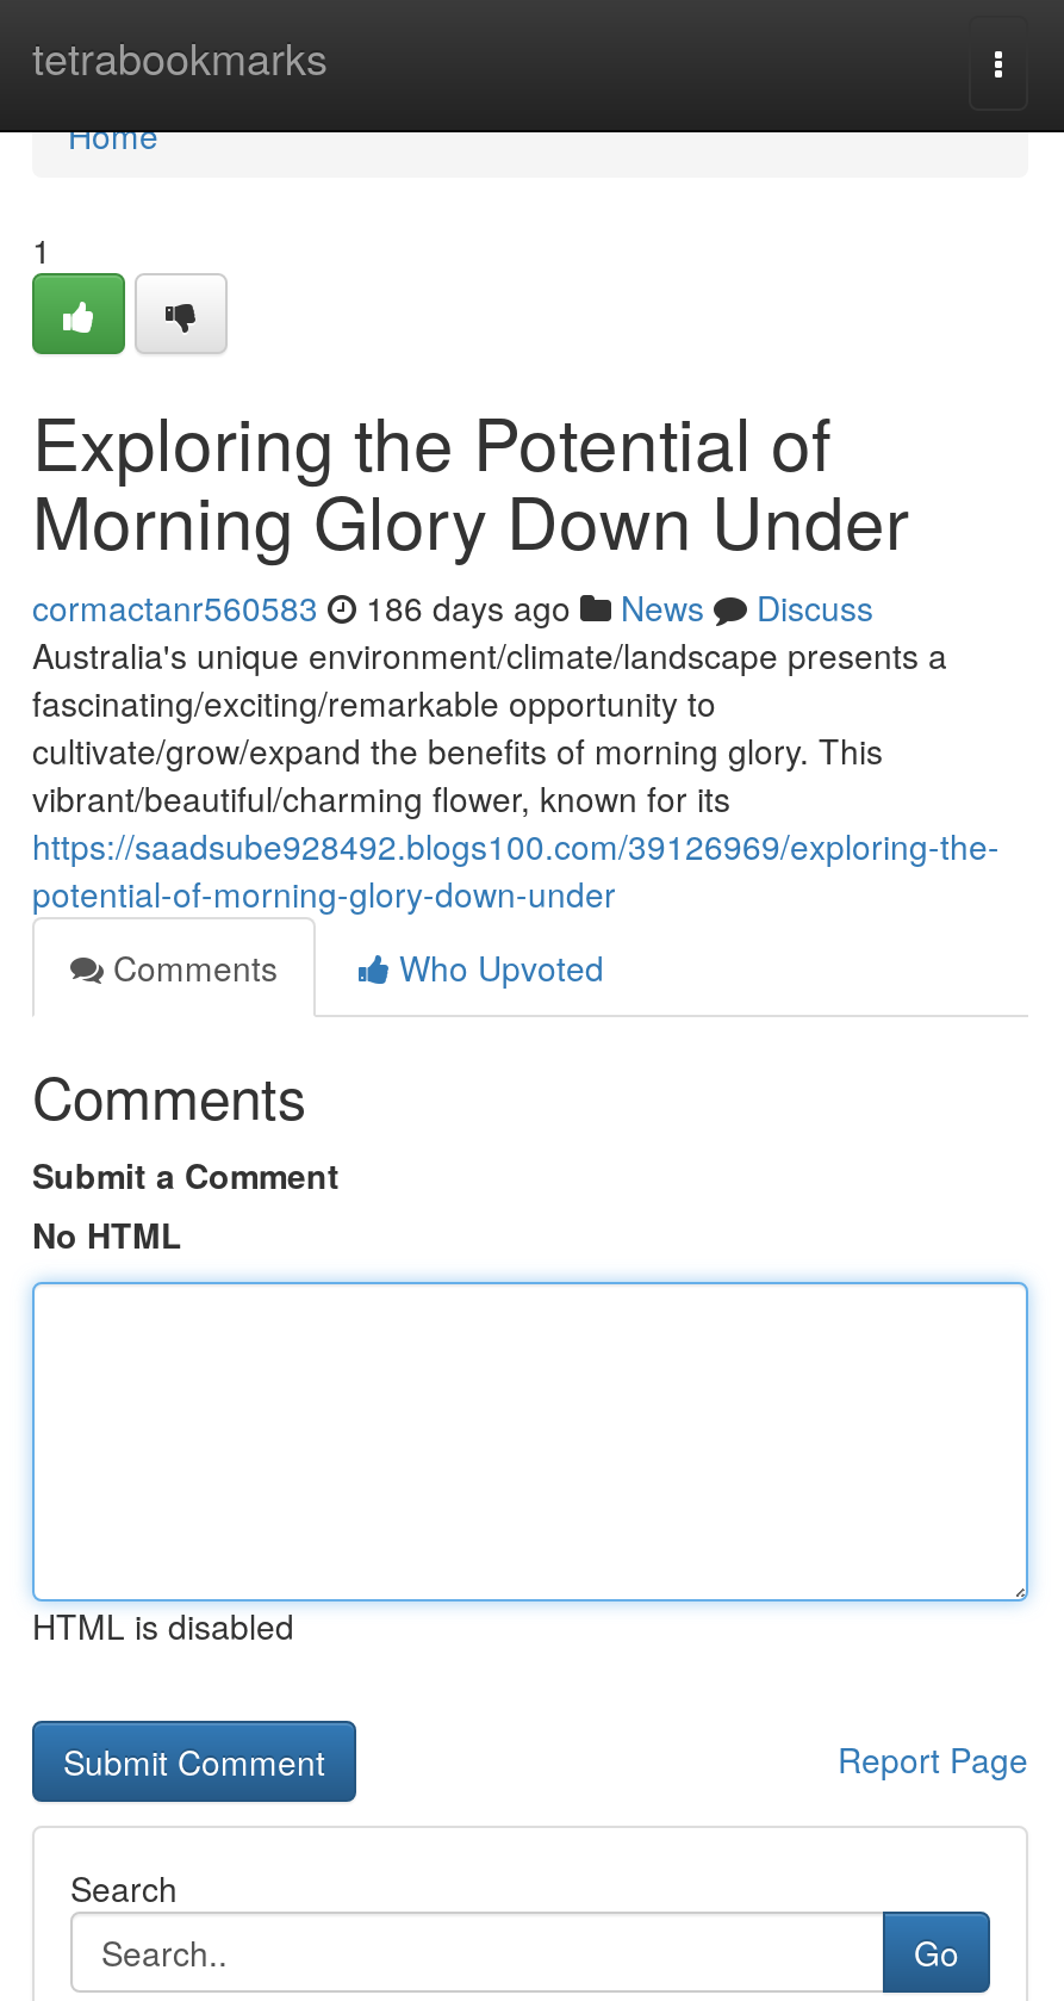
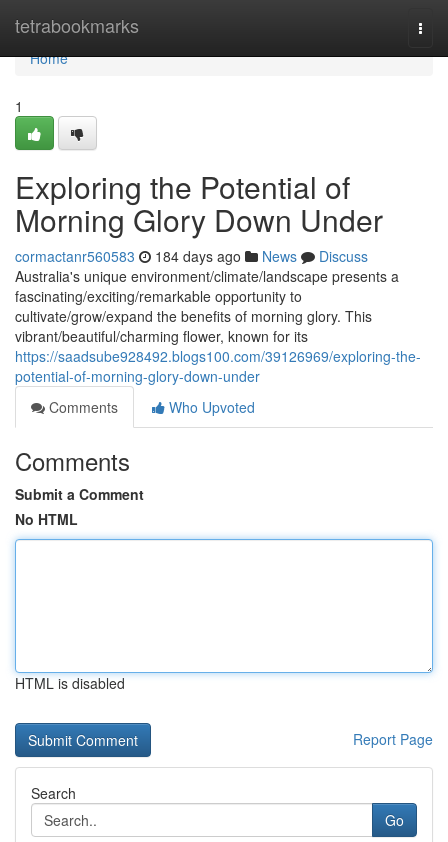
[32,583,873,631] cormactanr560583 186 days ago News Discuss -> [15,246,368,266] cormactanr560583 184 days ago News Discuss

